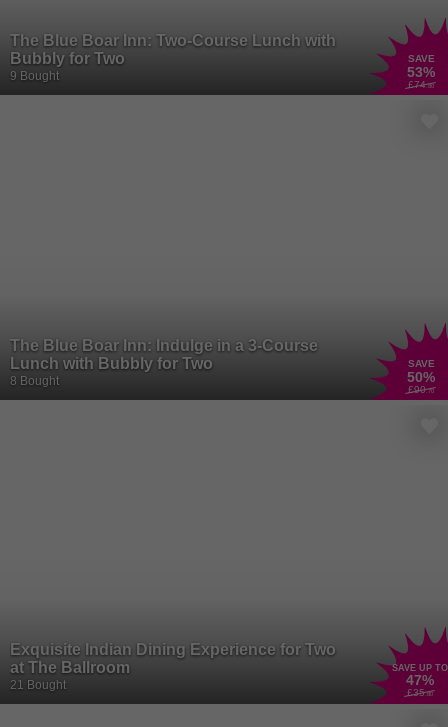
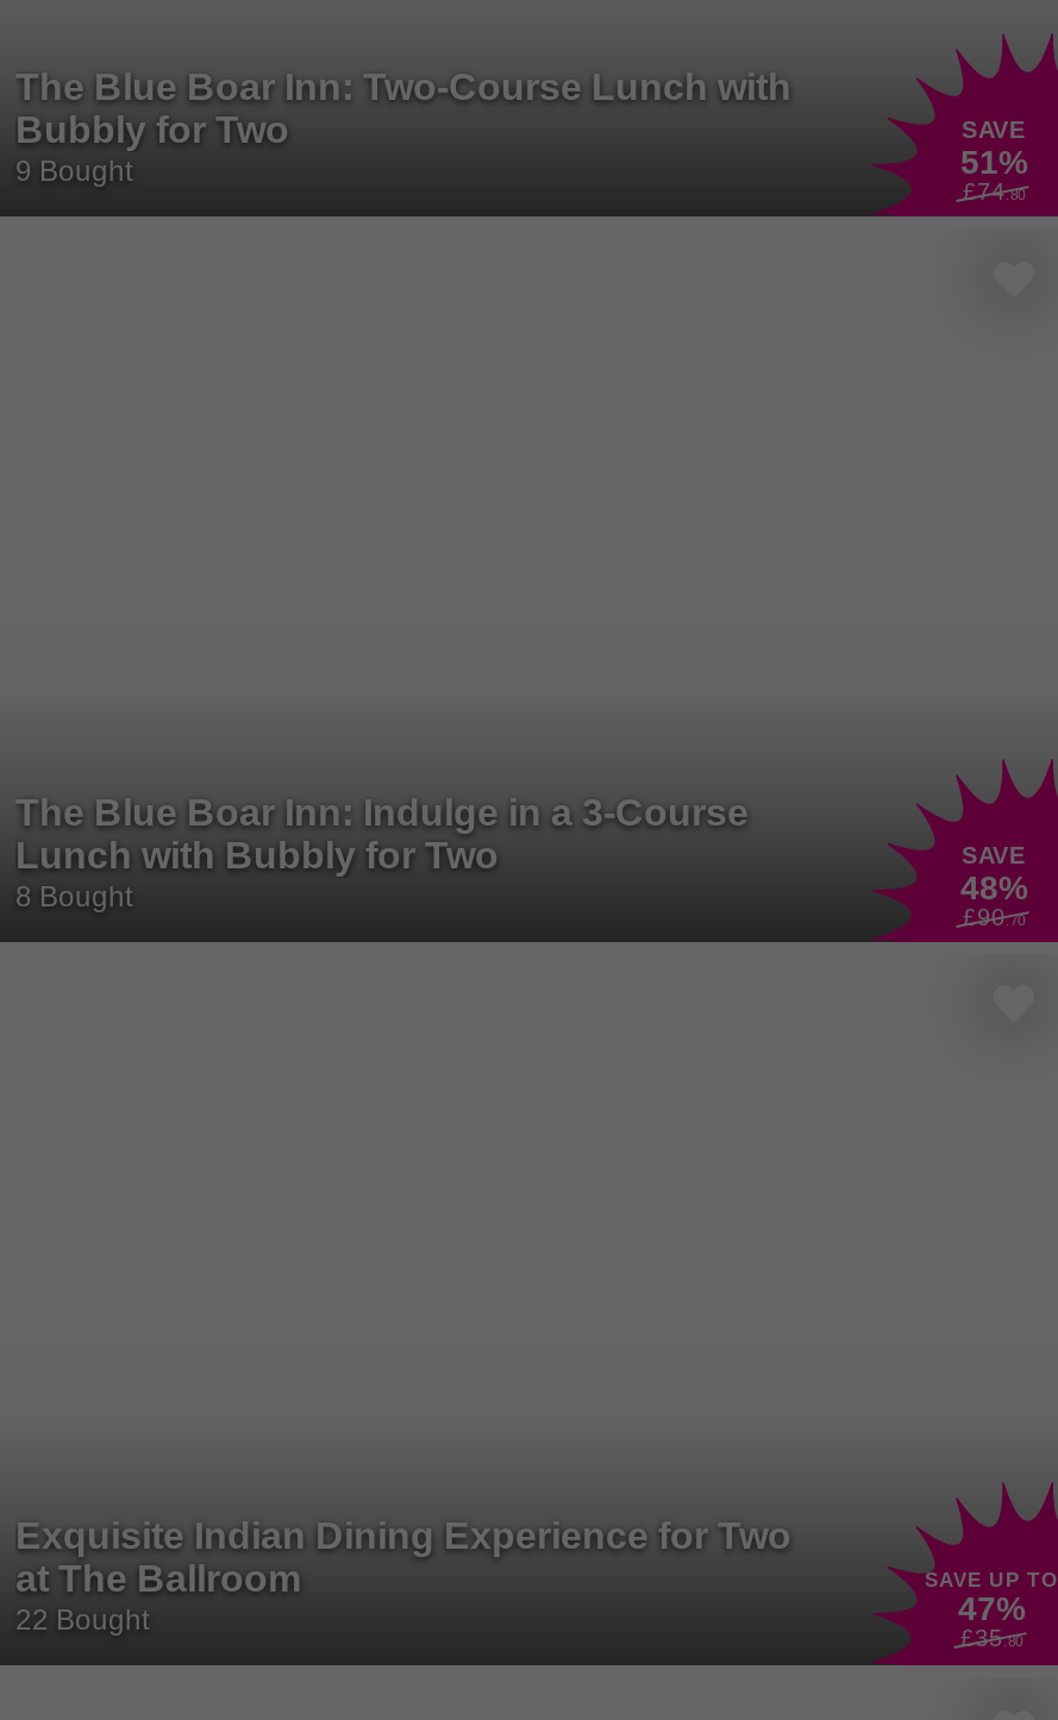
[407,64,435,80] 53% -> [960,143,1027,181] 51%
[407,369,435,385] 50% -> [960,867,1027,905] 48%
[10,678,66,692] 21 Bought -> [15,1604,149,1637] 22 Bought

